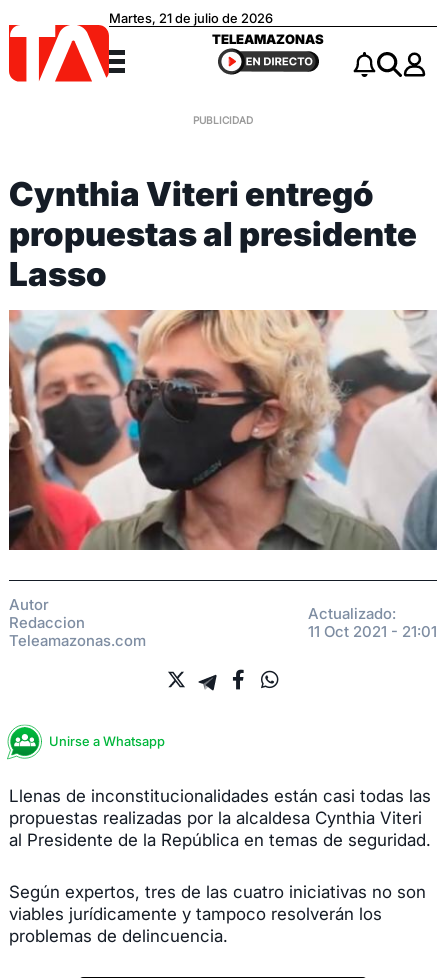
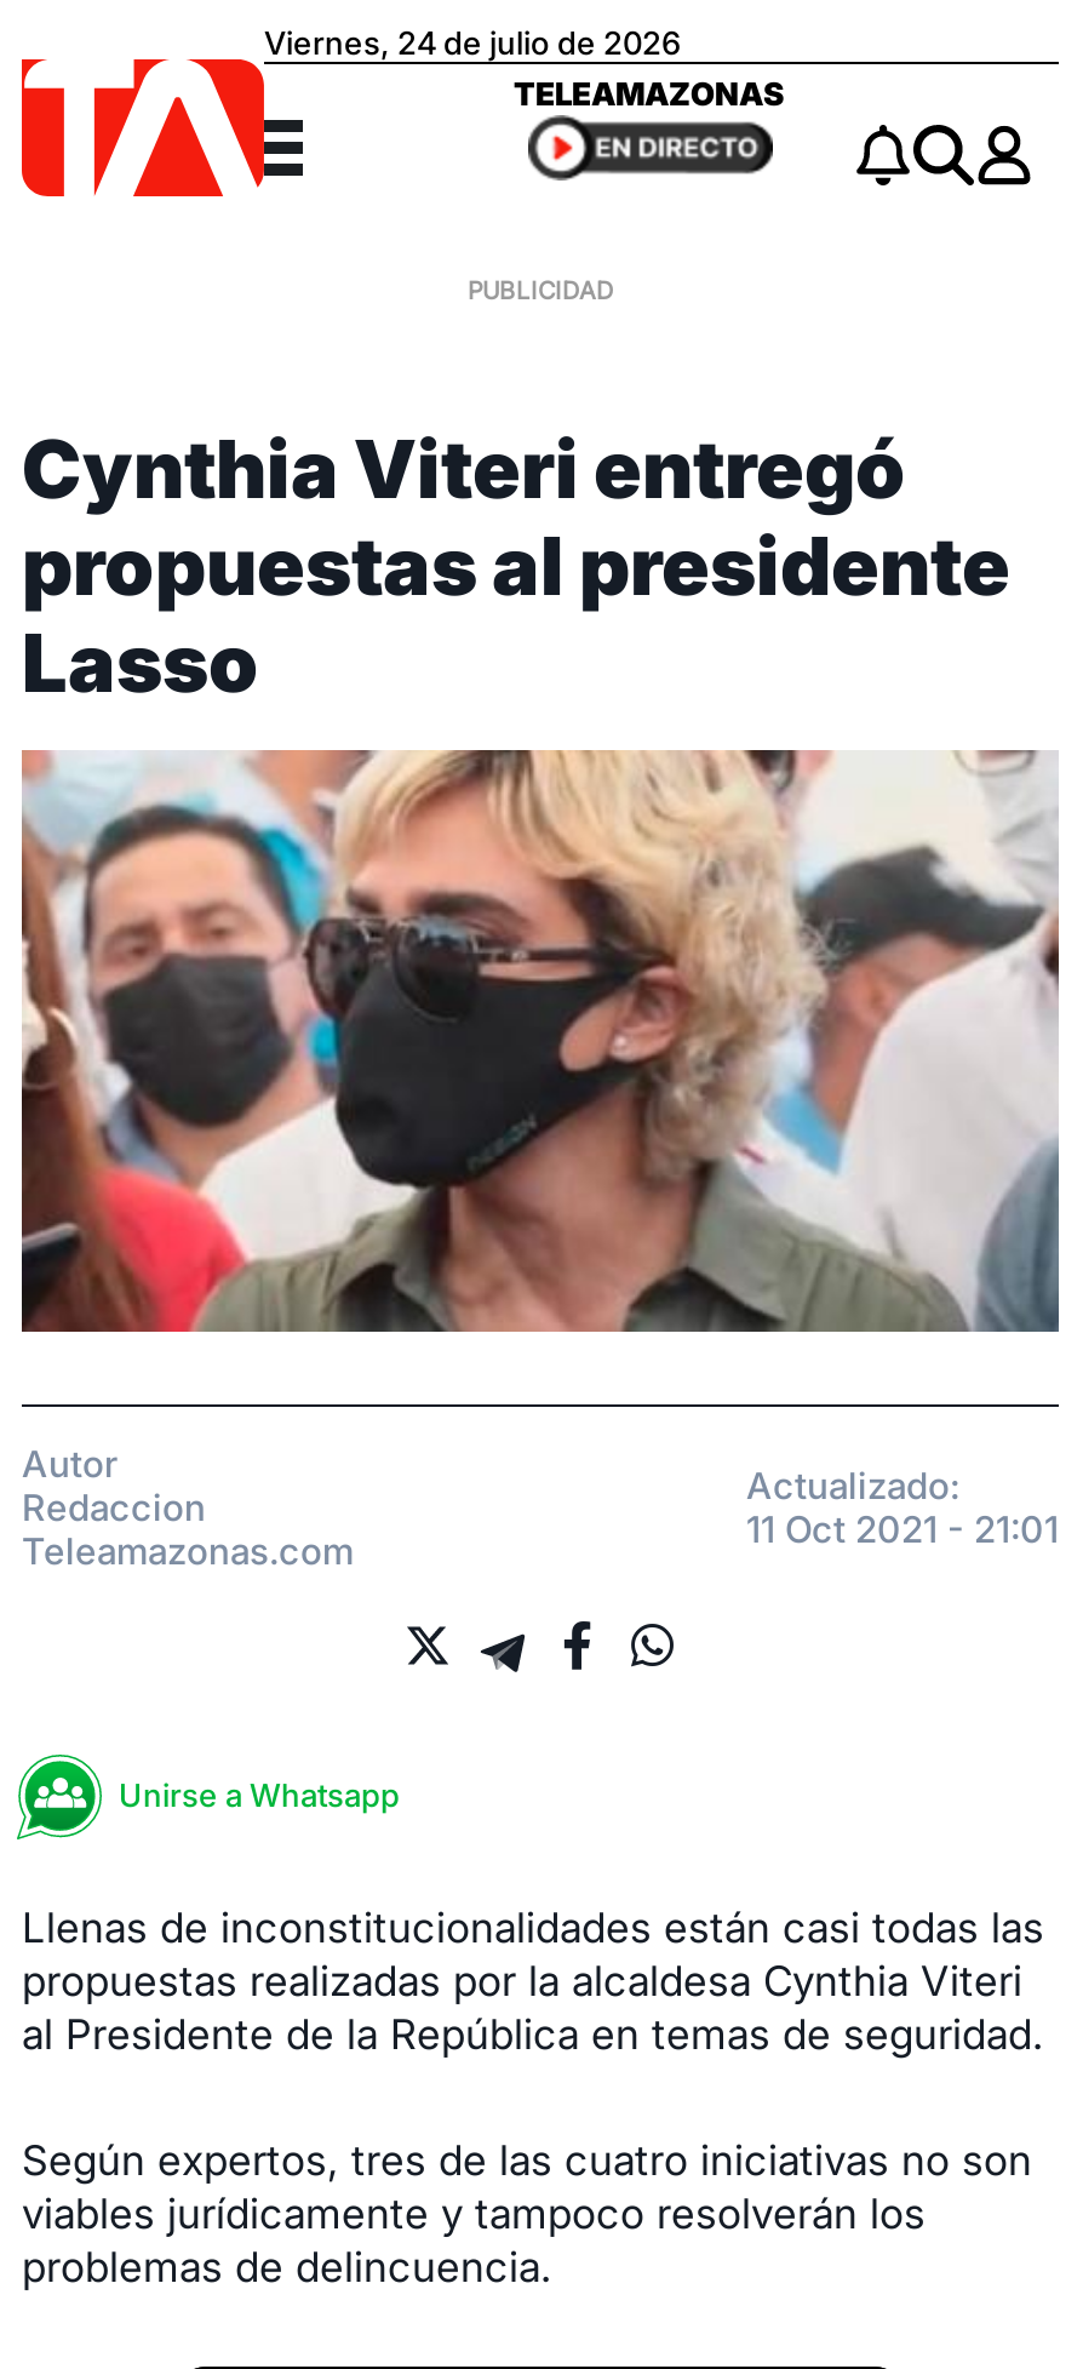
[109,10,273,26] Martes, 21 de julio de 2026 -> [264,24,681,63] Viernes, 24 de julio de 2026

